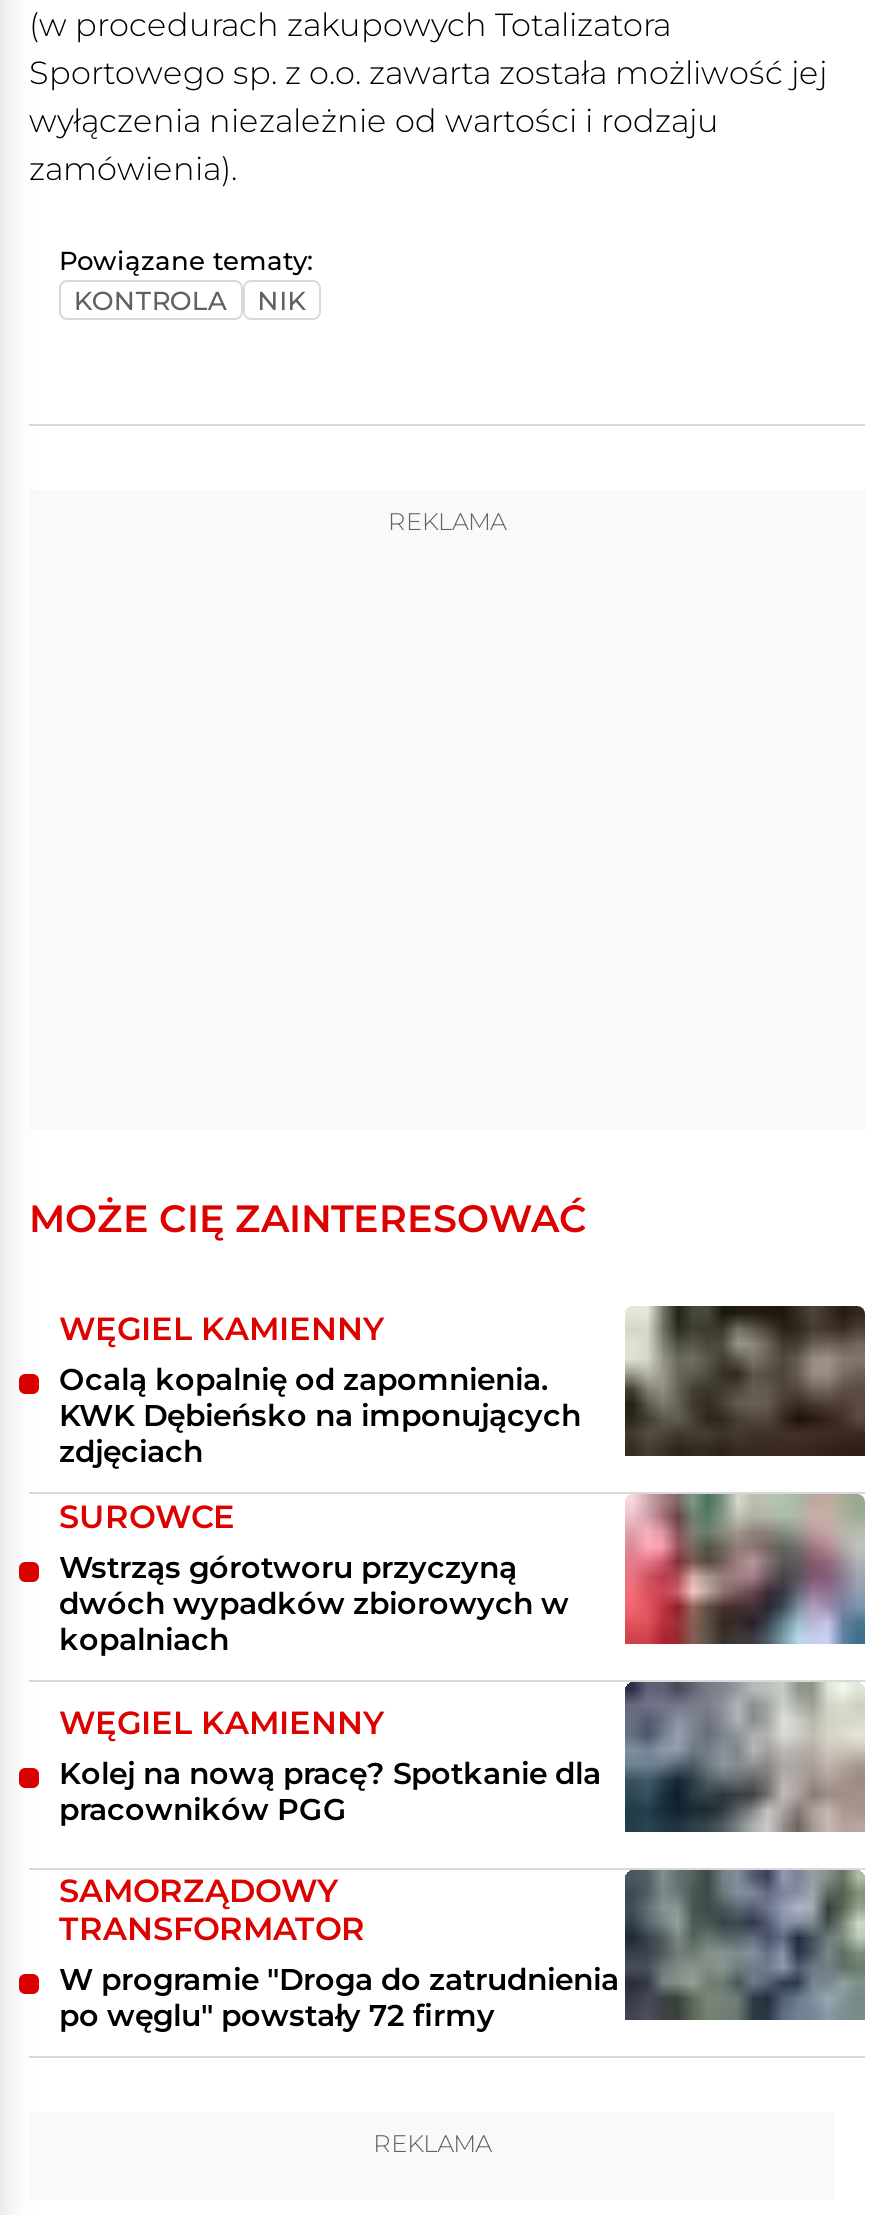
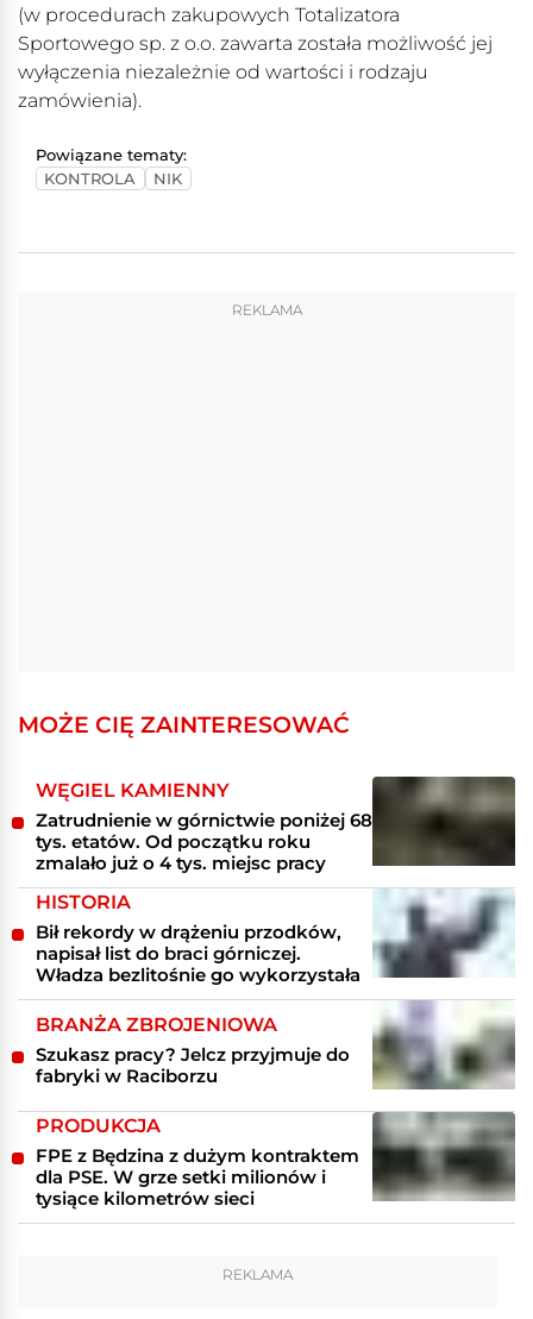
[59,1304,865,1470] [image] | Ocalą kopalnię od zapomnienia. | KWK Dębieńsko na imponujących | zdjęciach -> [36,775,515,874] [image] | Zatrudnienie w górnictwie poniżej 68 | tys. etatów. Od początku roku | zmalało już o 4 tys. miejsc pracy
[59,1492,867,1658] [image] | SUROWCE | Wstrząs górotworu przyczyną | dwóch wypadków zbiorowych w | kopalniach -> [36,888,515,986] [image] | HISTORIA | Bił rekordy w drążeniu przodków, | napisał list do braci górniczej. | Władza bezlitośnie go wykorzystała
[59,1680,865,1834] [image] | WĘGIEL KAMIENNY | Kolej na nową pracę? Spotkanie dla | pracowników PGG -> [36,1000,515,1091] [image] | BRANŻA ZBROJENIOWA | Szukasz pracy? Jelcz przyjmuje do | fabryki w Raciborzu
[59,1870,865,2035] [image] | SAMORZĄDOWY | TRANSFORMATOR | W programie "Droga do zatrudnienia | po węglu" powstały 72 firmy -> [36,1111,515,1209] [image] | PRODUKCJA | FPE z Będzina z dużym kontraktem | dla PSE. W grze setki milionów i | tysiące kilometrów sieci

